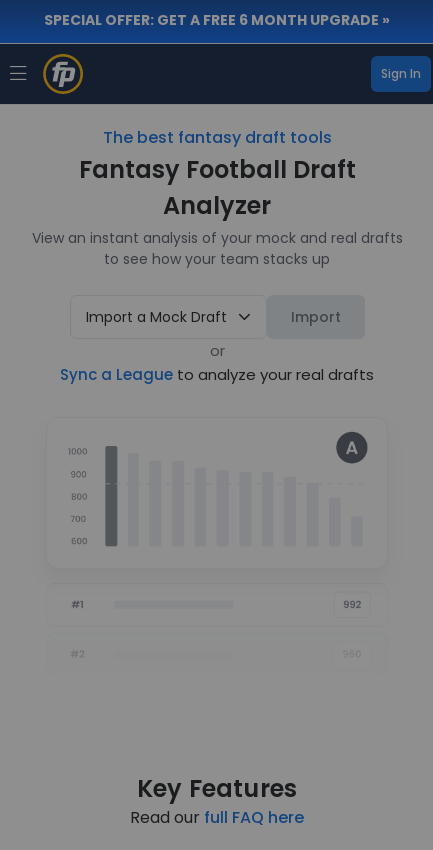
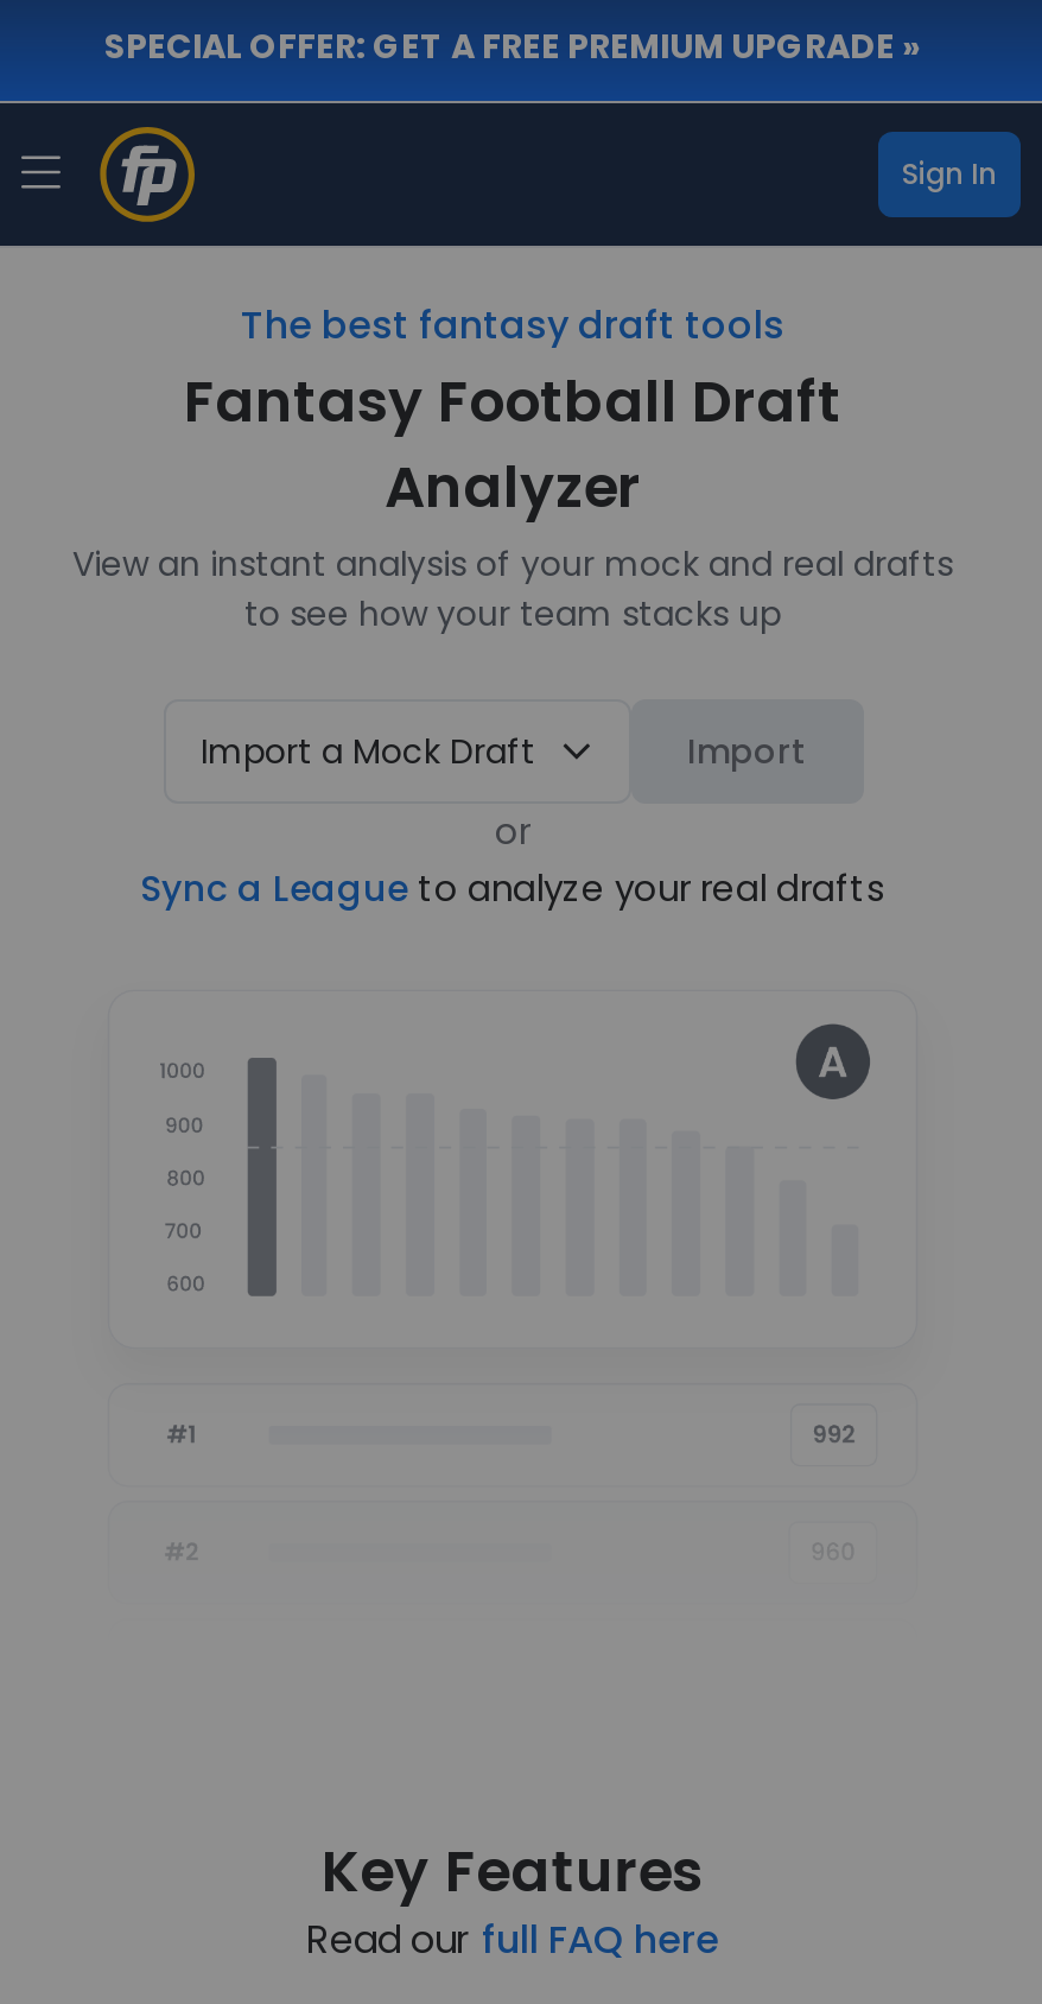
[44,10,390,30] SPECIAL OFFER: GET A FREE 6 MONTH UPGRADE » -> [104,23,921,70] SPECIAL OFFER: GET A FREE PREMIUM UPGRADE »

